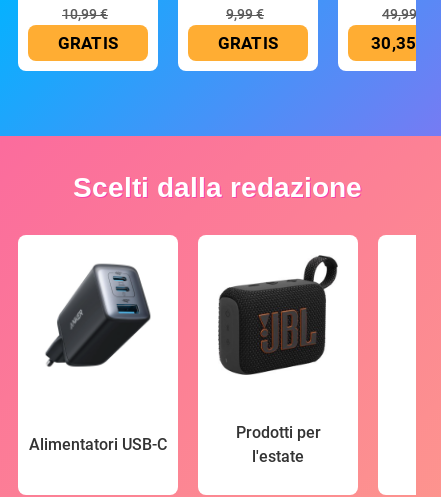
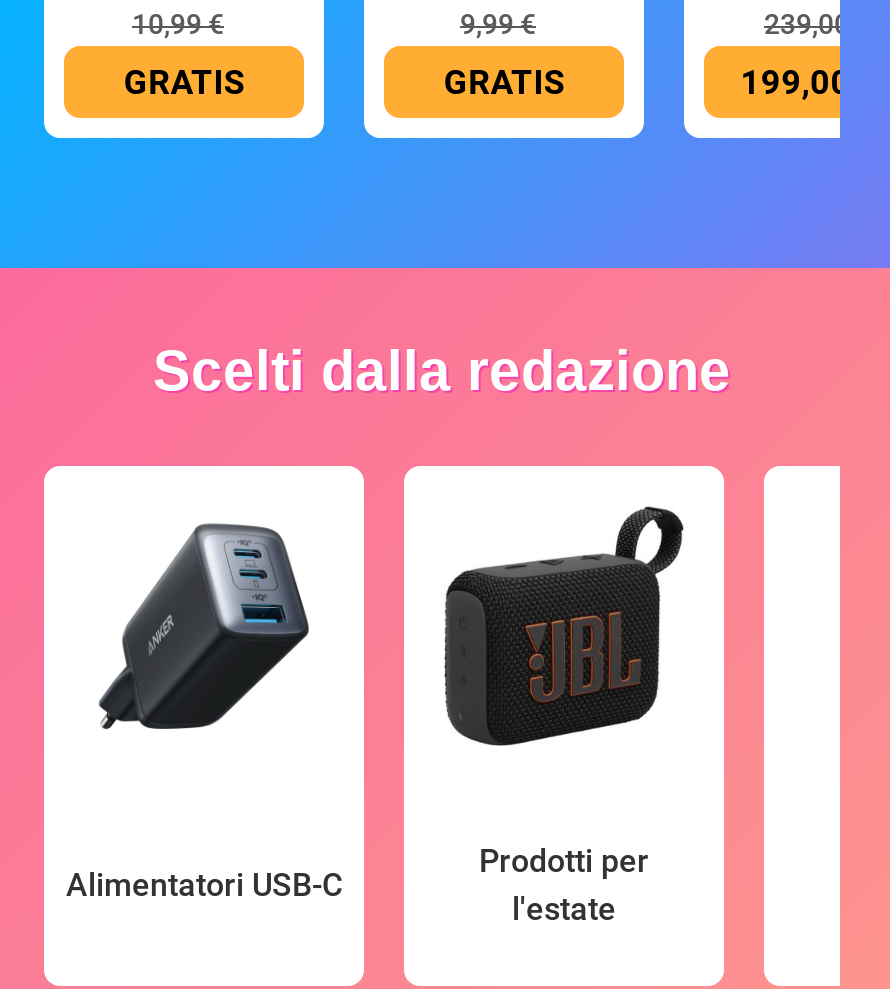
[382,6,428,22] 49,99 € -> [764,8,872,40] 239,00 €
[371,33,431,53] 30,35 € -> [740,62,880,102] 199,00 €

